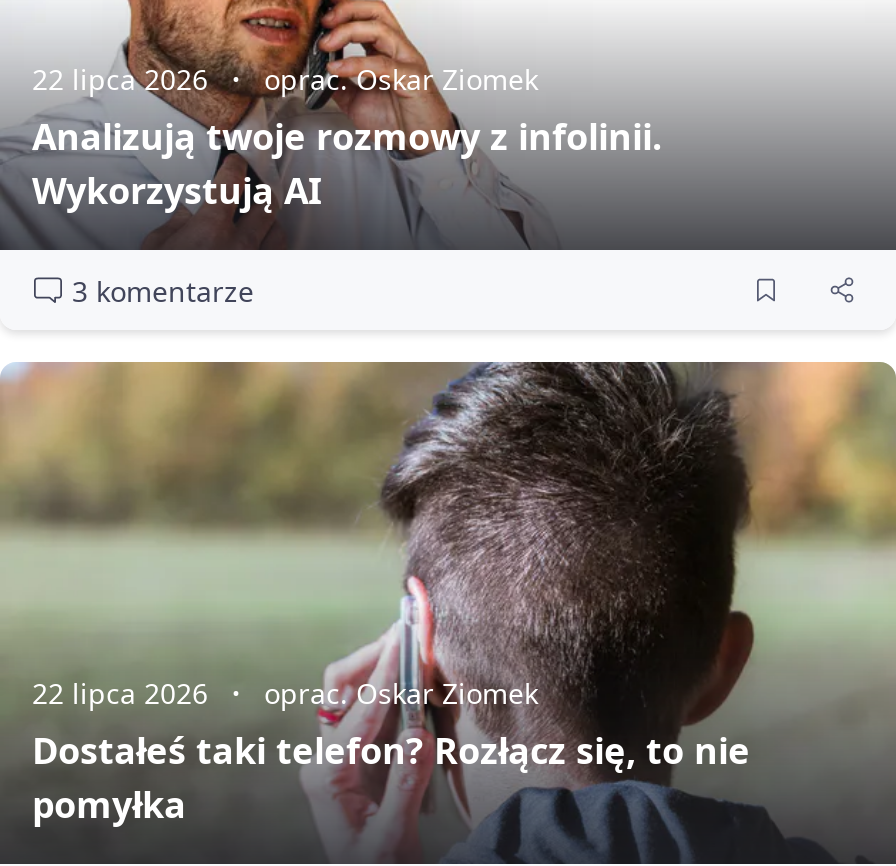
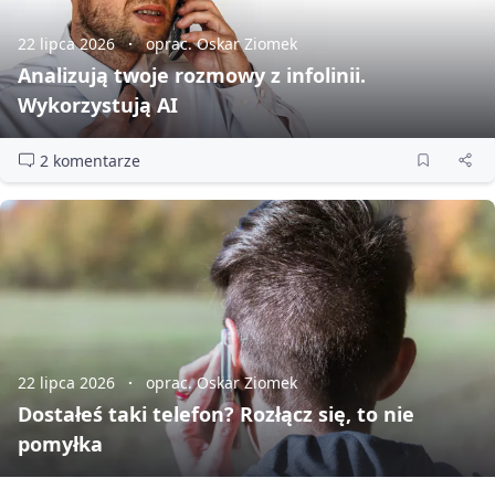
[72,272,254,310] 3 komentarze -> [40,150,140,171] 2 komentarze

